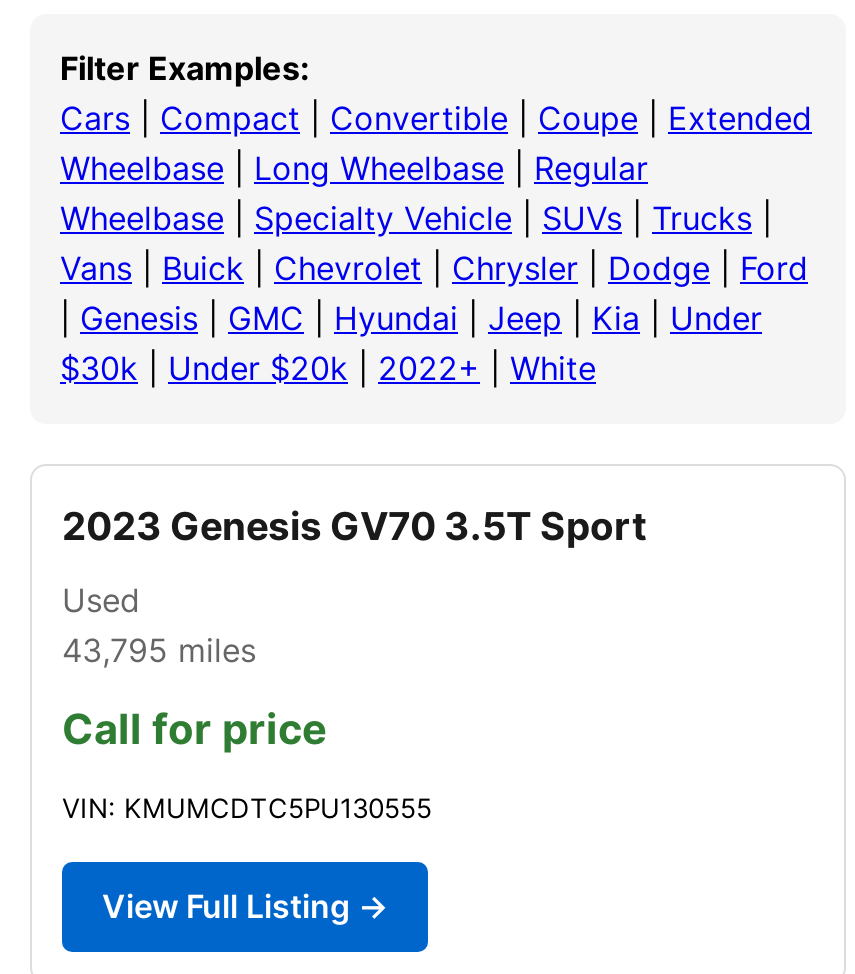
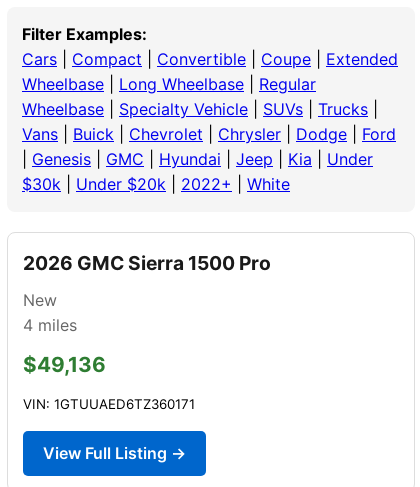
[62,502,646,550] 2023 Genesis GV70 3.5T Sport -> [23,251,271,275] 2026 GMC Sierra 1500 Pro
[62,580,256,670] Used | 43,795 miles -> [23,290,77,335] New | 4 miles
[62,704,326,754] Call for price -> [23,352,106,377] $49,136
[62,792,432,824] VIN: KMUMCDTC5PU130555 -> [23,396,195,412] VIN: 1GTUUAED6TZ360171

